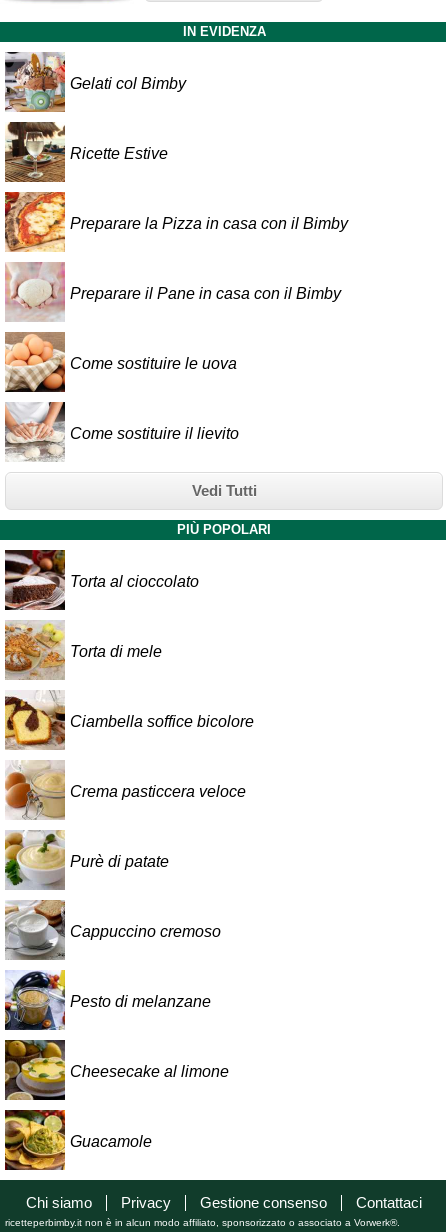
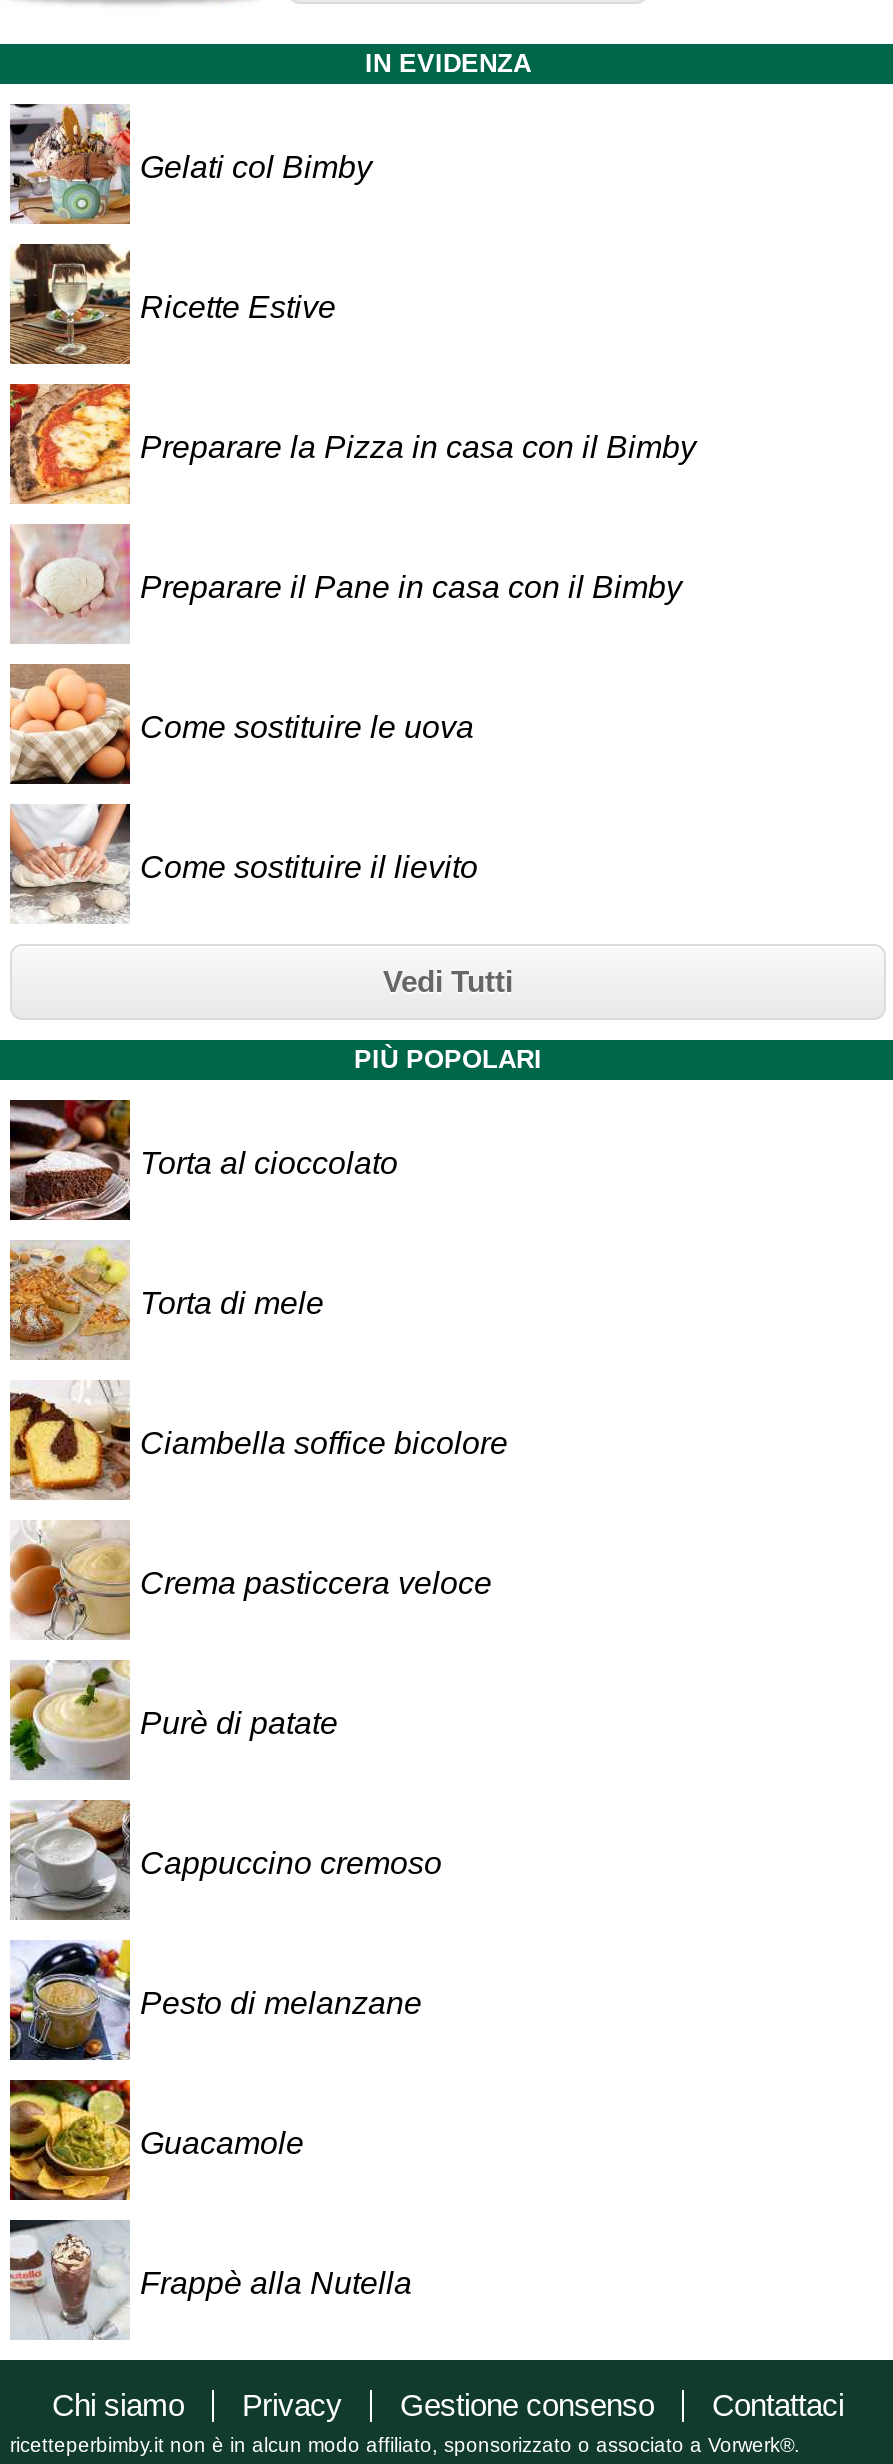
[4,1039,229,1101] [image] | Cheesecake al limone -> none
moved [70,1133,152,1150] -> [140,2125,304,2159]: Guacamole
none -> [10,2220,412,2340] [image] | Frappè alla Nutella

